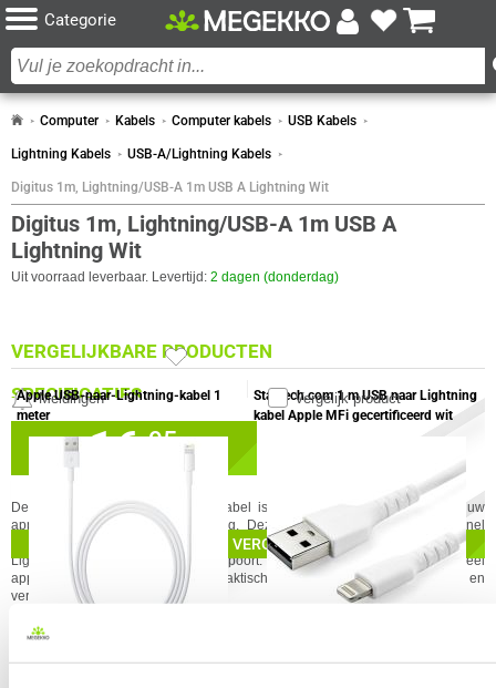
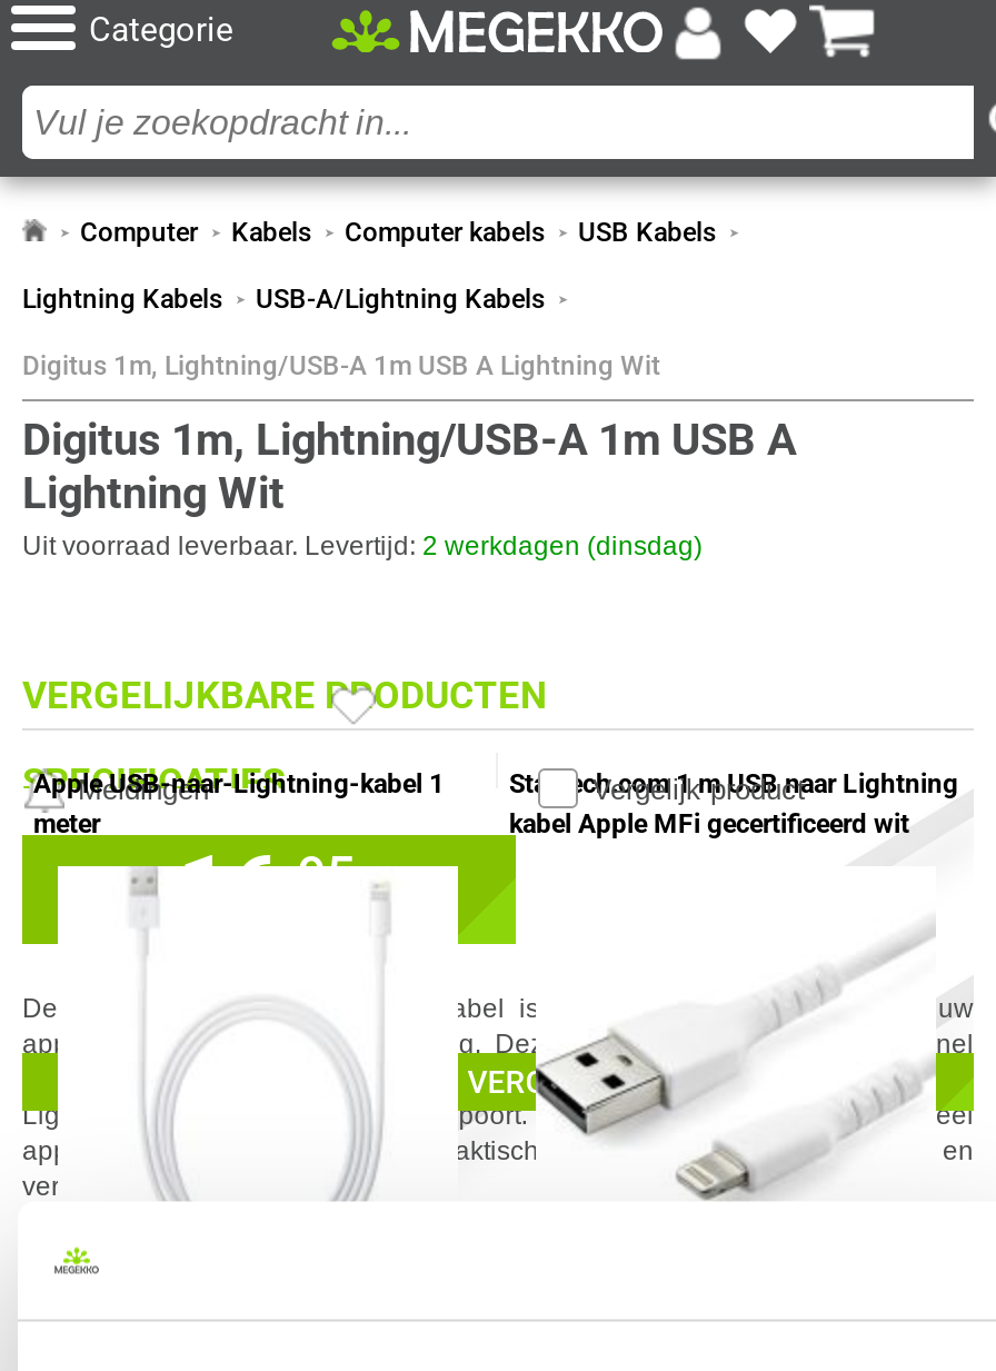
[11,269,339,285] Uit voorraad leverbaar. Levertijd: 2 dagen (donderdag) -> [22,530,703,562] Uit voorraad leverbaar. Levertijd: 2 werkdagen (dinsdag)

